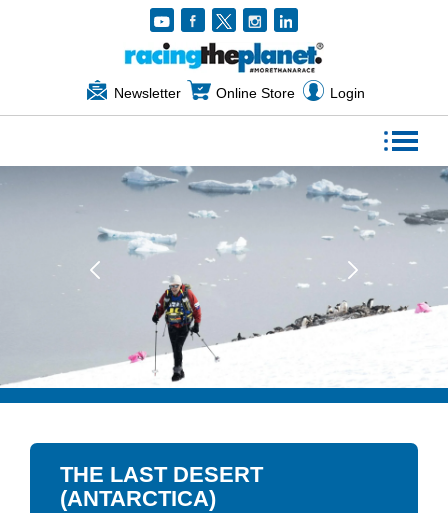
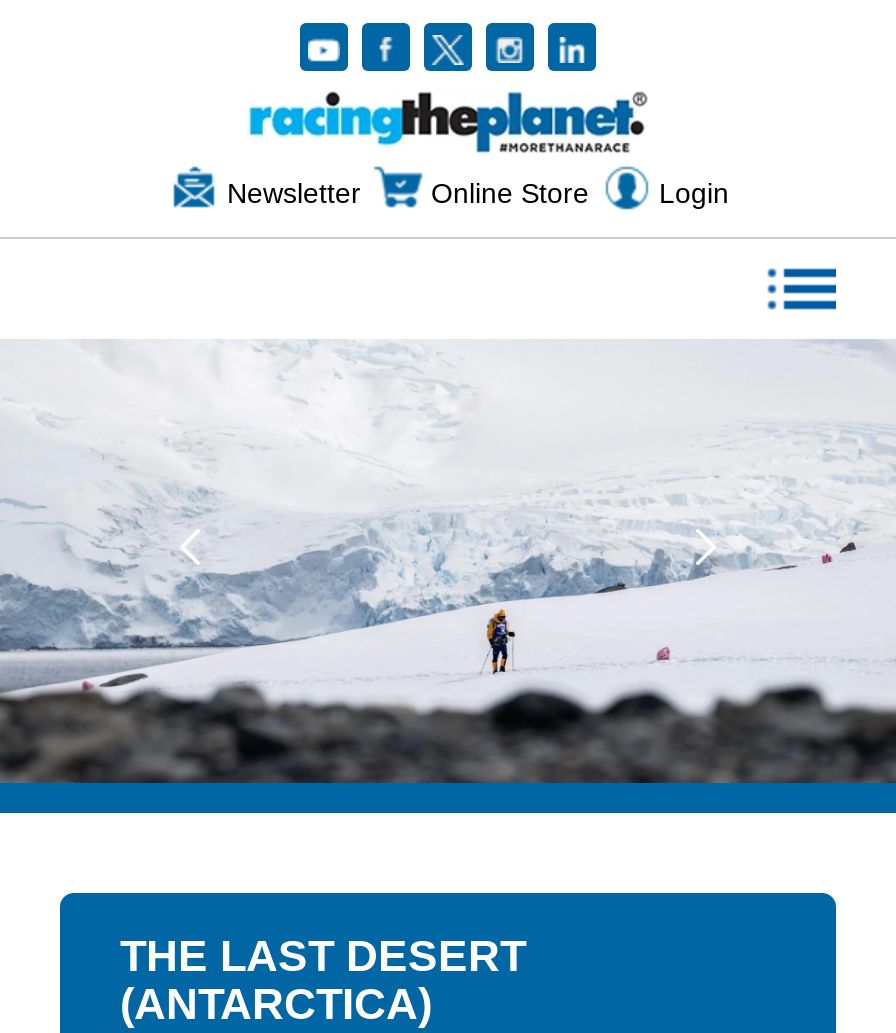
[3,166,445,389] [image] -> [6,341,890,785] [image]

